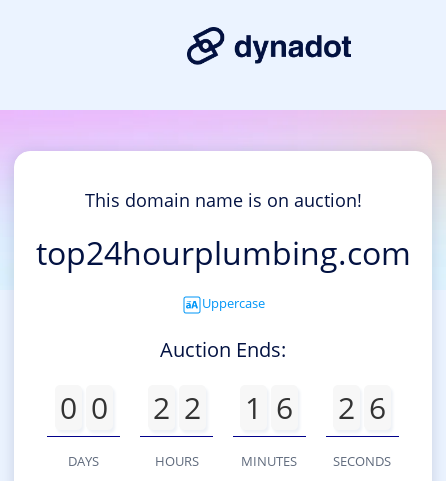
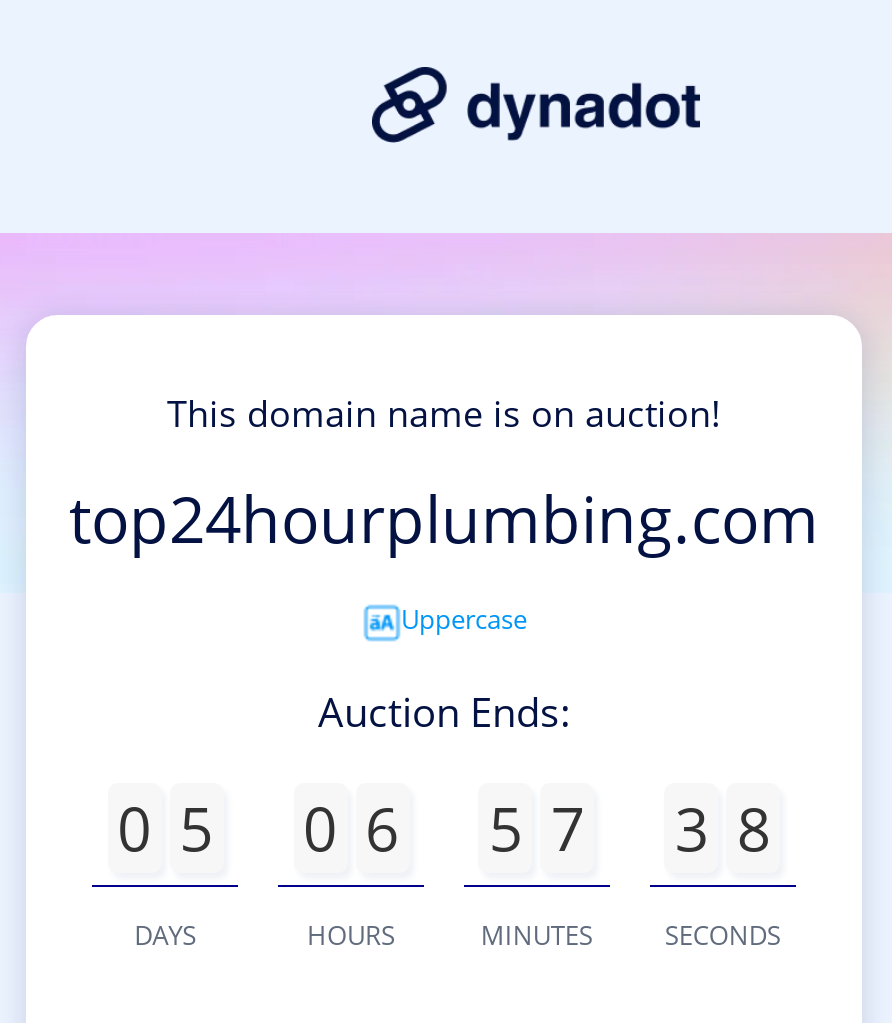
[60,387,108,428] 0 0 -> [117,787,213,869] 0 5
[152,387,200,428] 2 2 -> [303,787,399,869] 0 6
[245,387,293,428] 1 6 -> [489,787,585,869] 5 7
[338,387,386,428] 2 6 -> [675,787,771,869] 3 8

